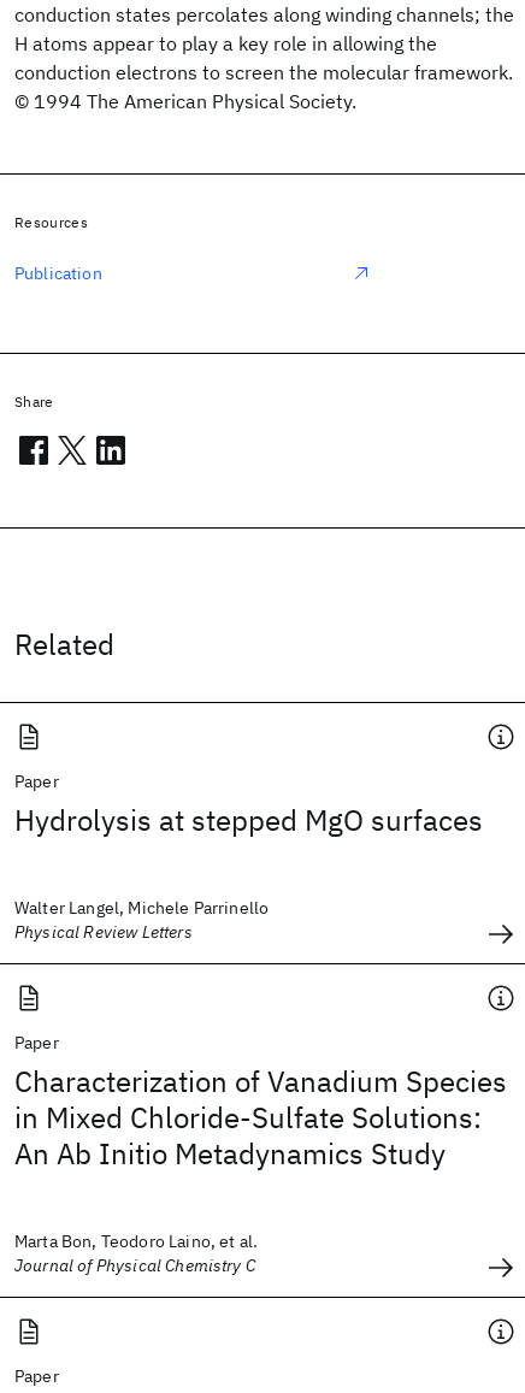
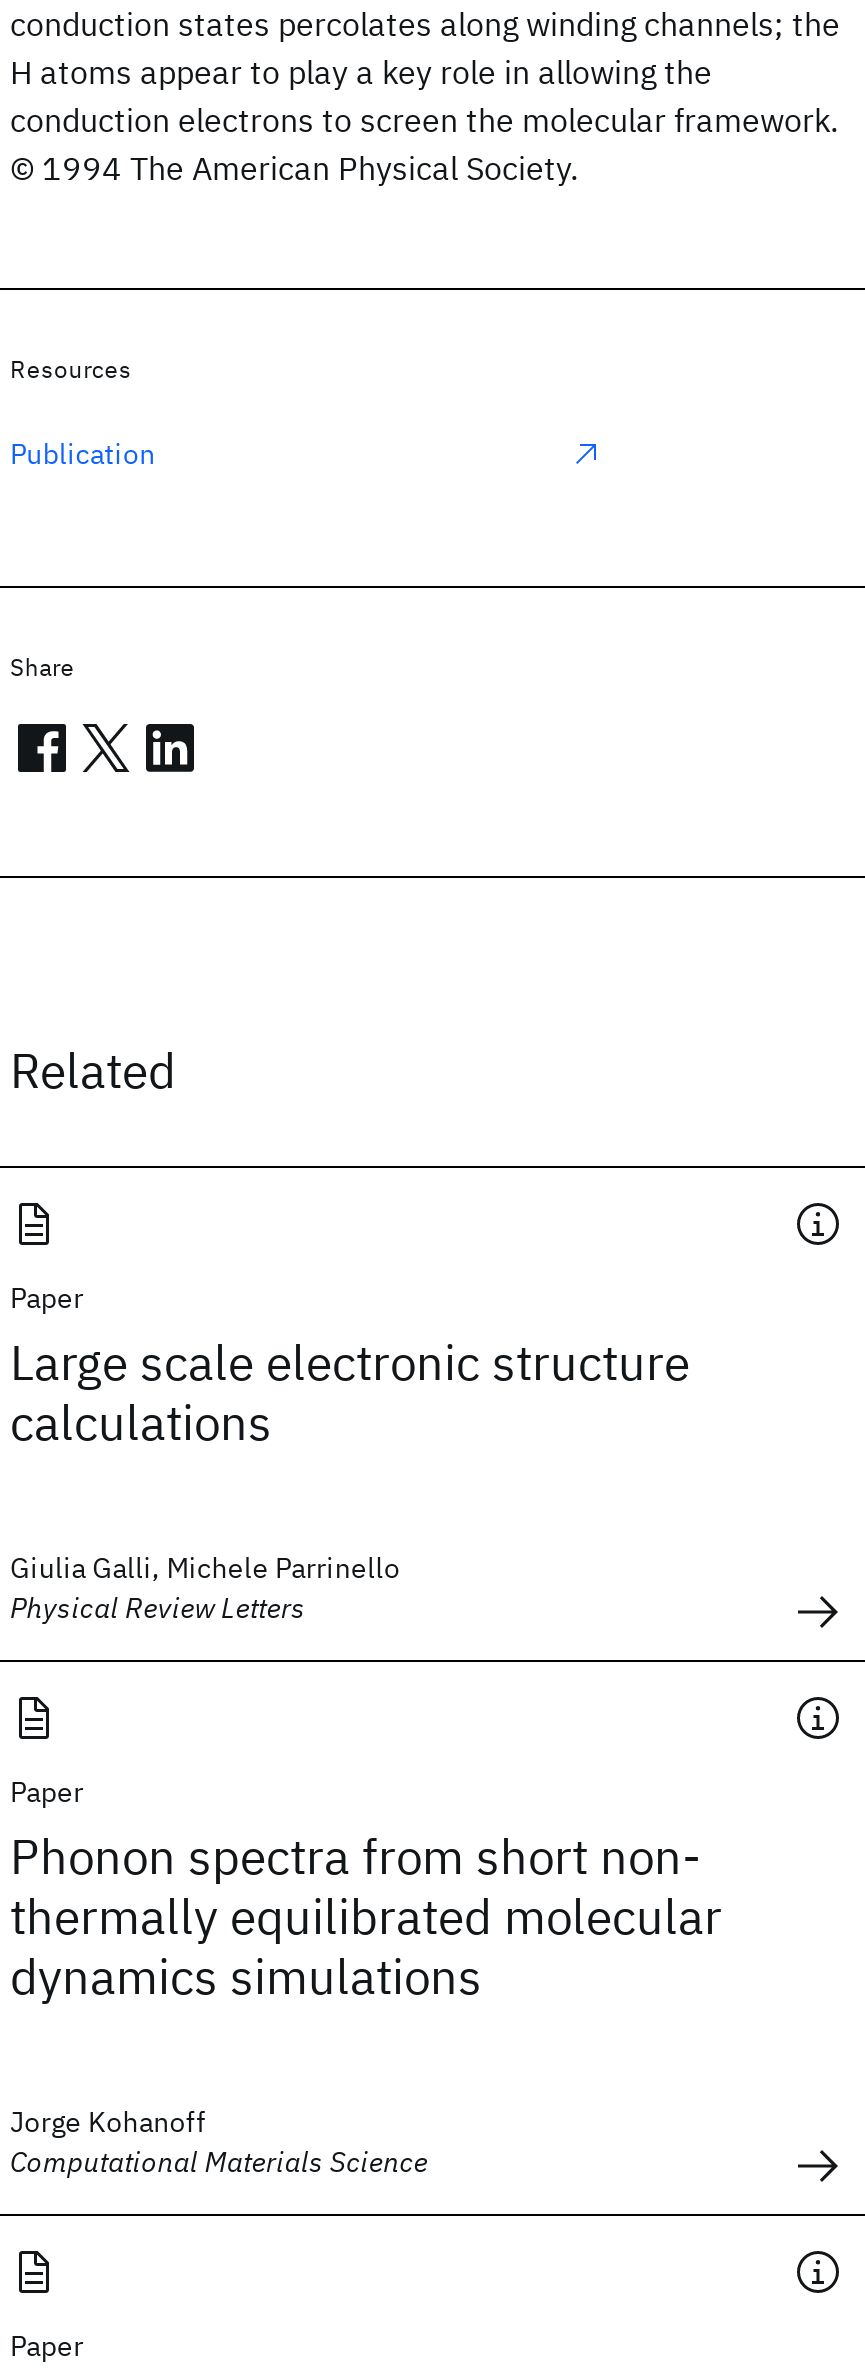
[14,801,483,839] Hydrolysis at stepped MgO surfaces -> [10,1330,690,1454] Large scale electronic structure | calculations
[14,897,269,919] Walter Langel, Michele Parrinello -> [10,1550,400,1586] Giulia Galli, Michele Parrinello
[14,1062,507,1173] Characterization of Vanadium Species | in Mixed Chloride-Sulfate Solutions: | An Ab Initio Metadynamics Study -> [10,1824,722,2008] Phonon spectra from short non- | thermally equilibrated molecular | dynamics simulations
[14,1230,258,1276] Marta Bon, Teodoro Laino, et al. | Journal of Physical Chemistry C -> [10,2104,428,2180] Jorge Kohanoff | Computational Materials Science

